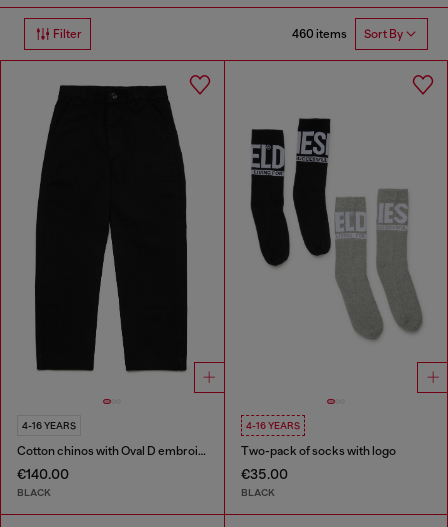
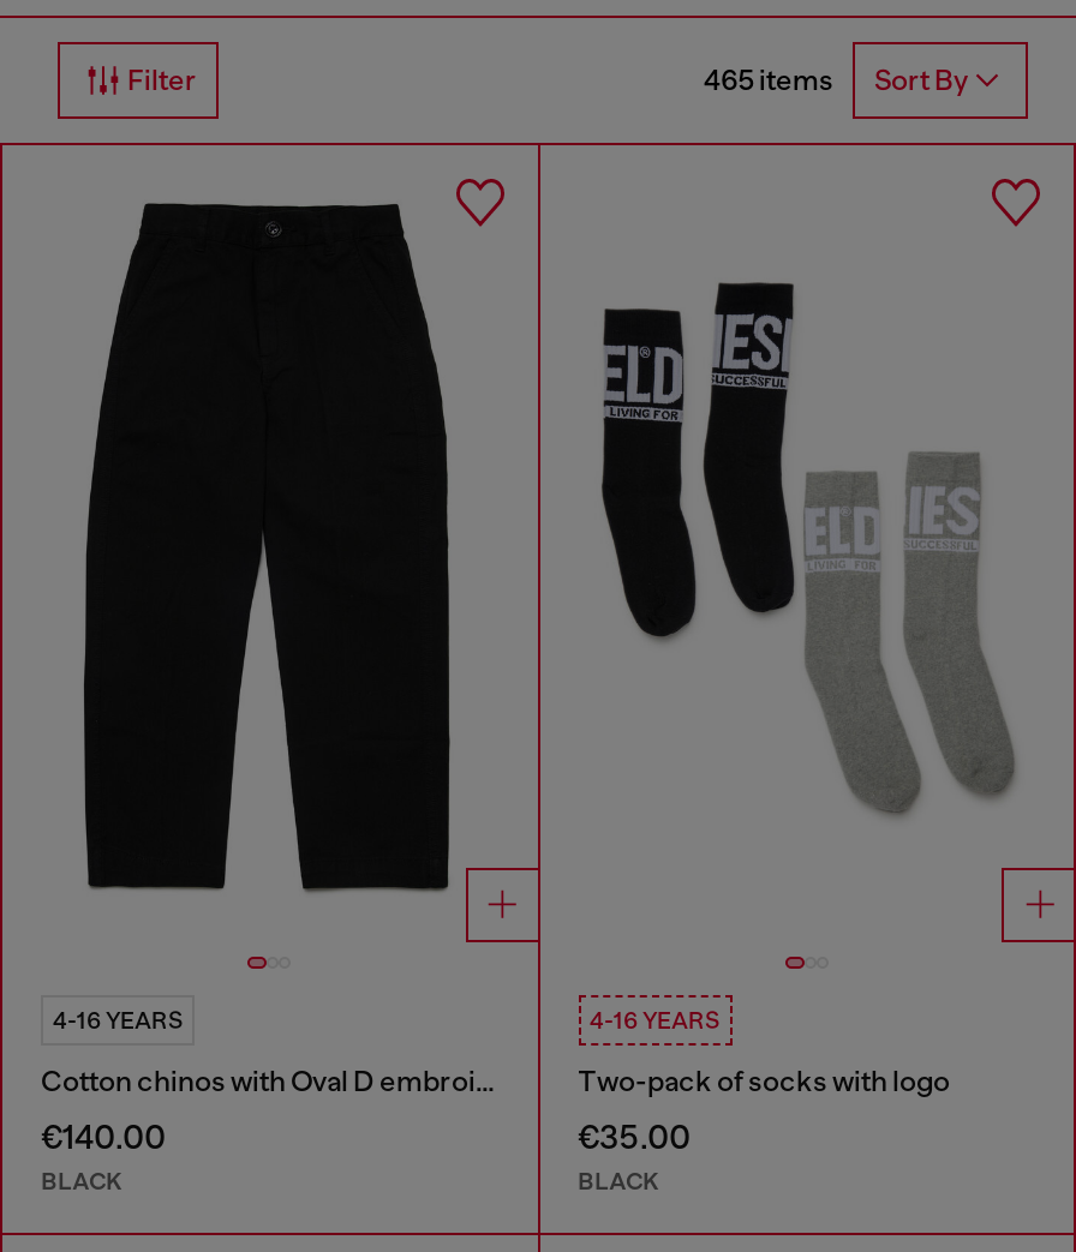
[292,27,403,41] 460 items Sort By -> [704,63,968,98] 465 items Sort By

